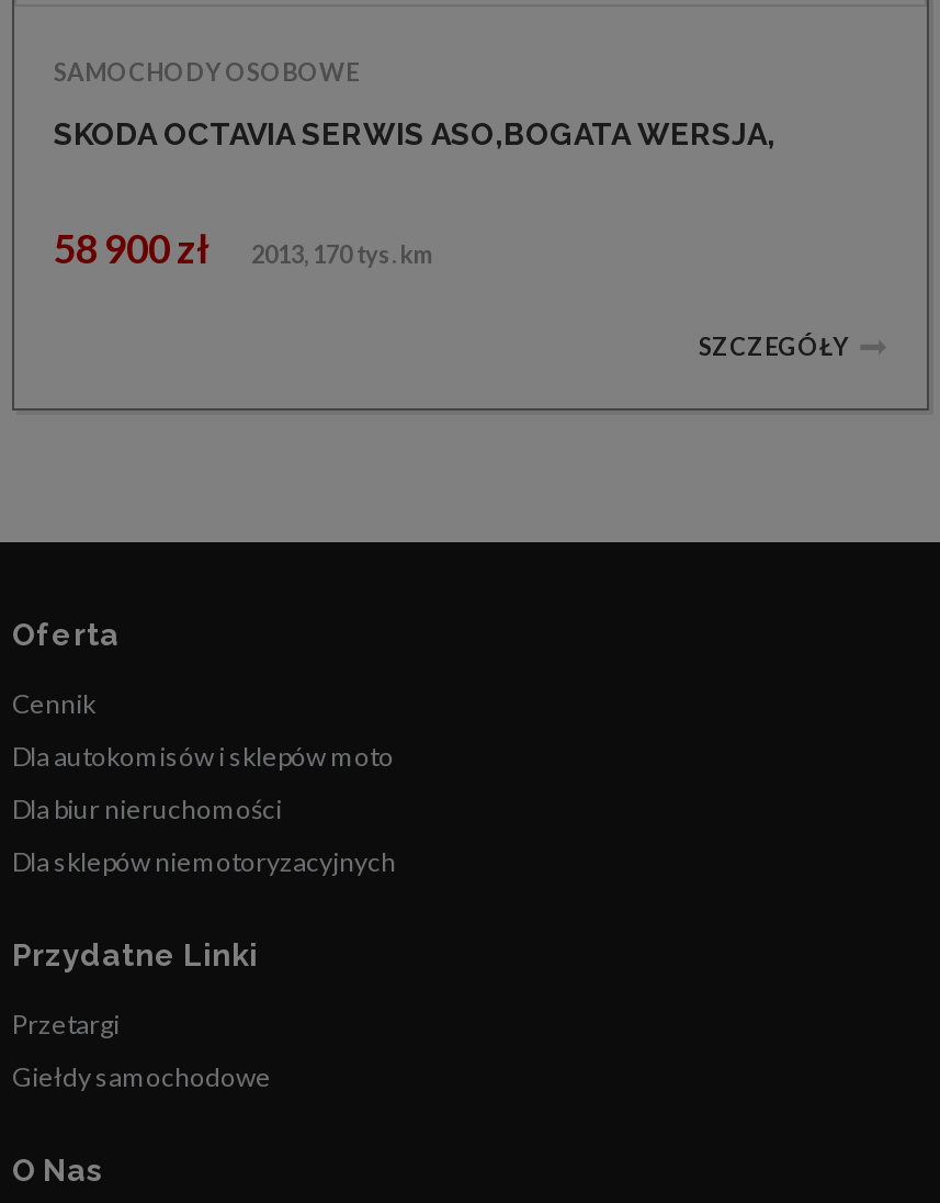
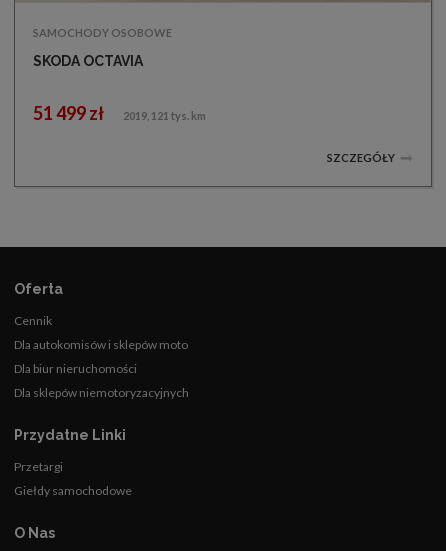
[54,116,775,151] SKODA OCTAVIA SERWIS ASO,BOGATA WERSJA, -> [33,53,143,69] SKODA OCTAVIA
[54,223,433,272] 58 900 zł | 2013, 170 tys. km -> [33,102,206,124] 51 499 zł | 2019, 121 tys. km

